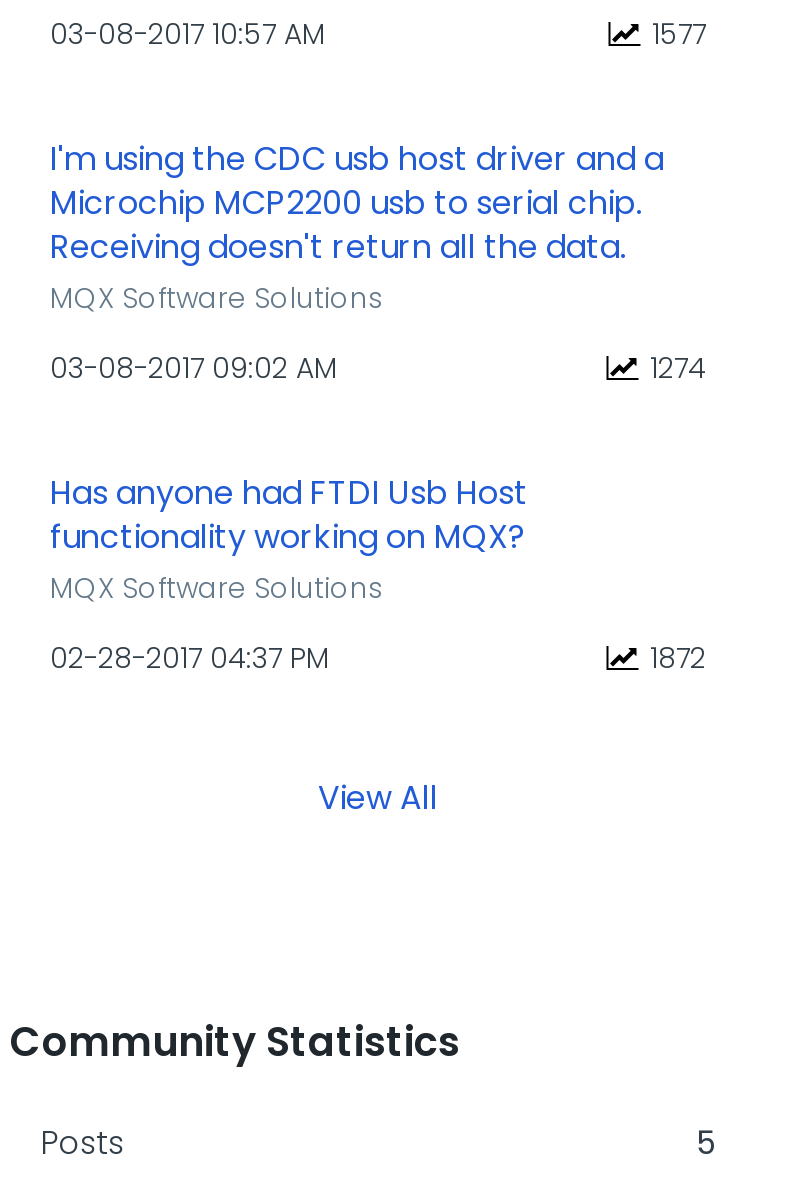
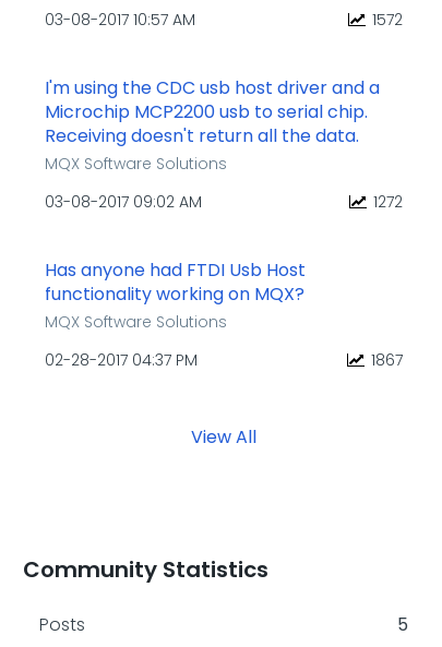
[644,13,706,53] 1577 -> [368,8,403,30] 1572
[642,347,706,387] 1274 -> [369,190,403,212] 1272
[642,637,706,677] 1872 -> [367,349,403,371] 1867

